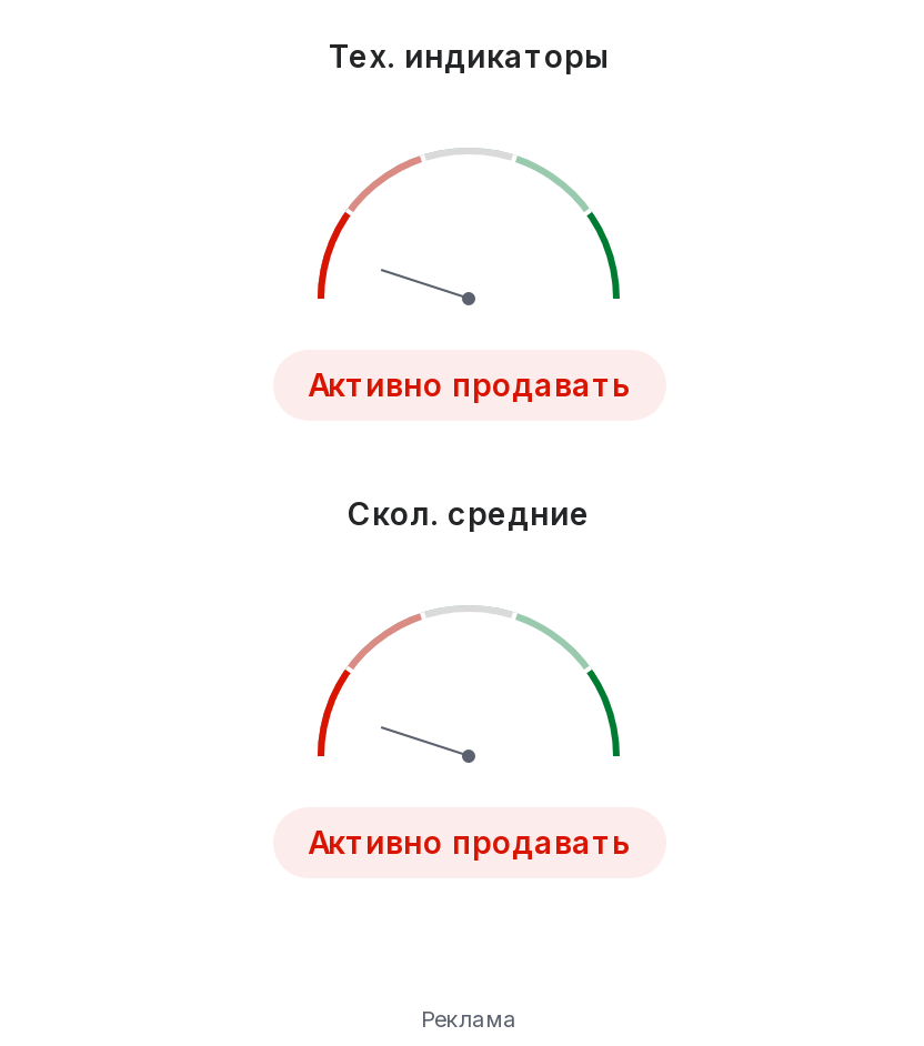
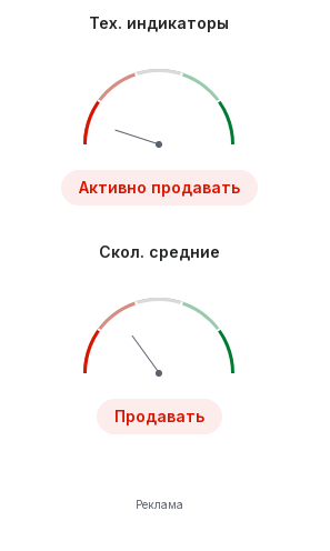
[308,822,630,860] Активно продавать -> [114,406,204,425] Продавать

